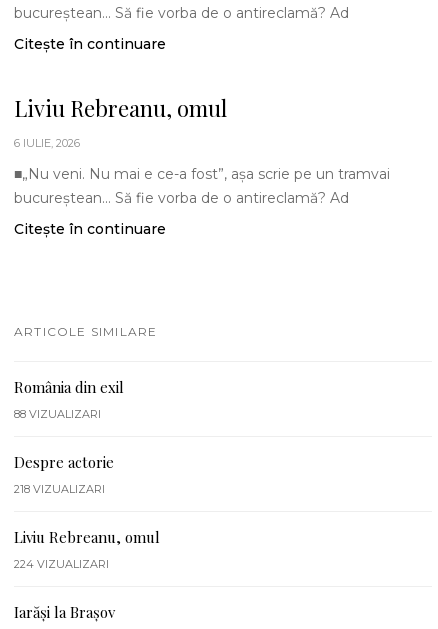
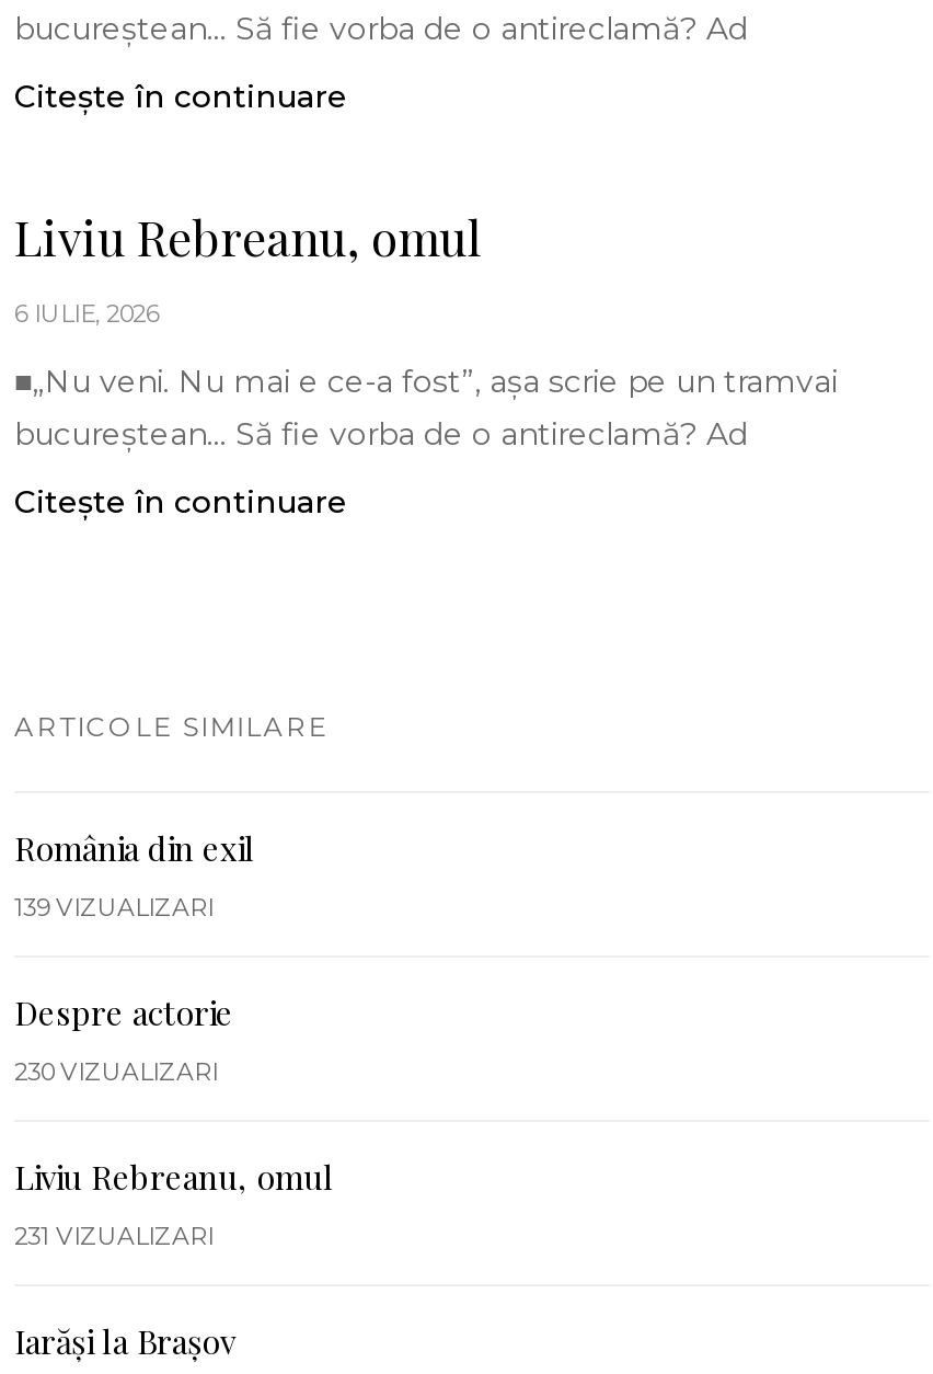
[14,407,101,421] 88 VIZUALIZARI -> [14,892,214,923] 139 VIZUALIZARI
[14,482,105,496] 218 VIZUALIZARI -> [14,1057,218,1087] 230 VIZUALIZARI
[14,557,109,571] 224 VIZUALIZARI -> [14,1221,214,1252] 231 VIZUALIZARI

